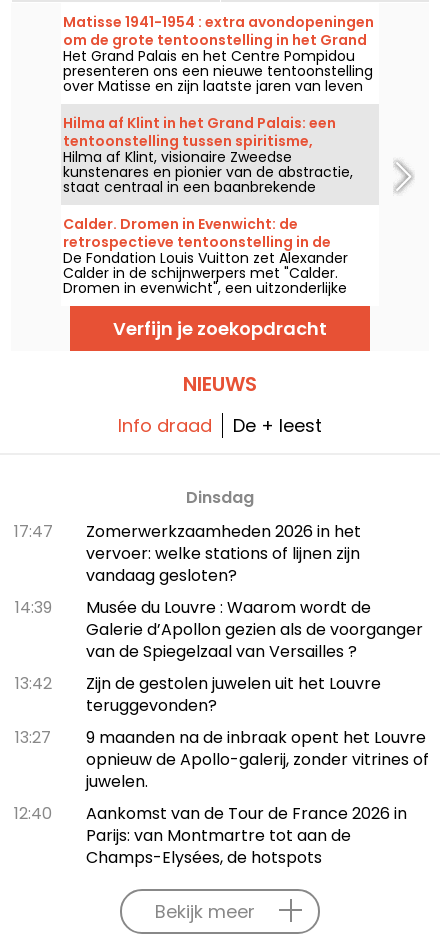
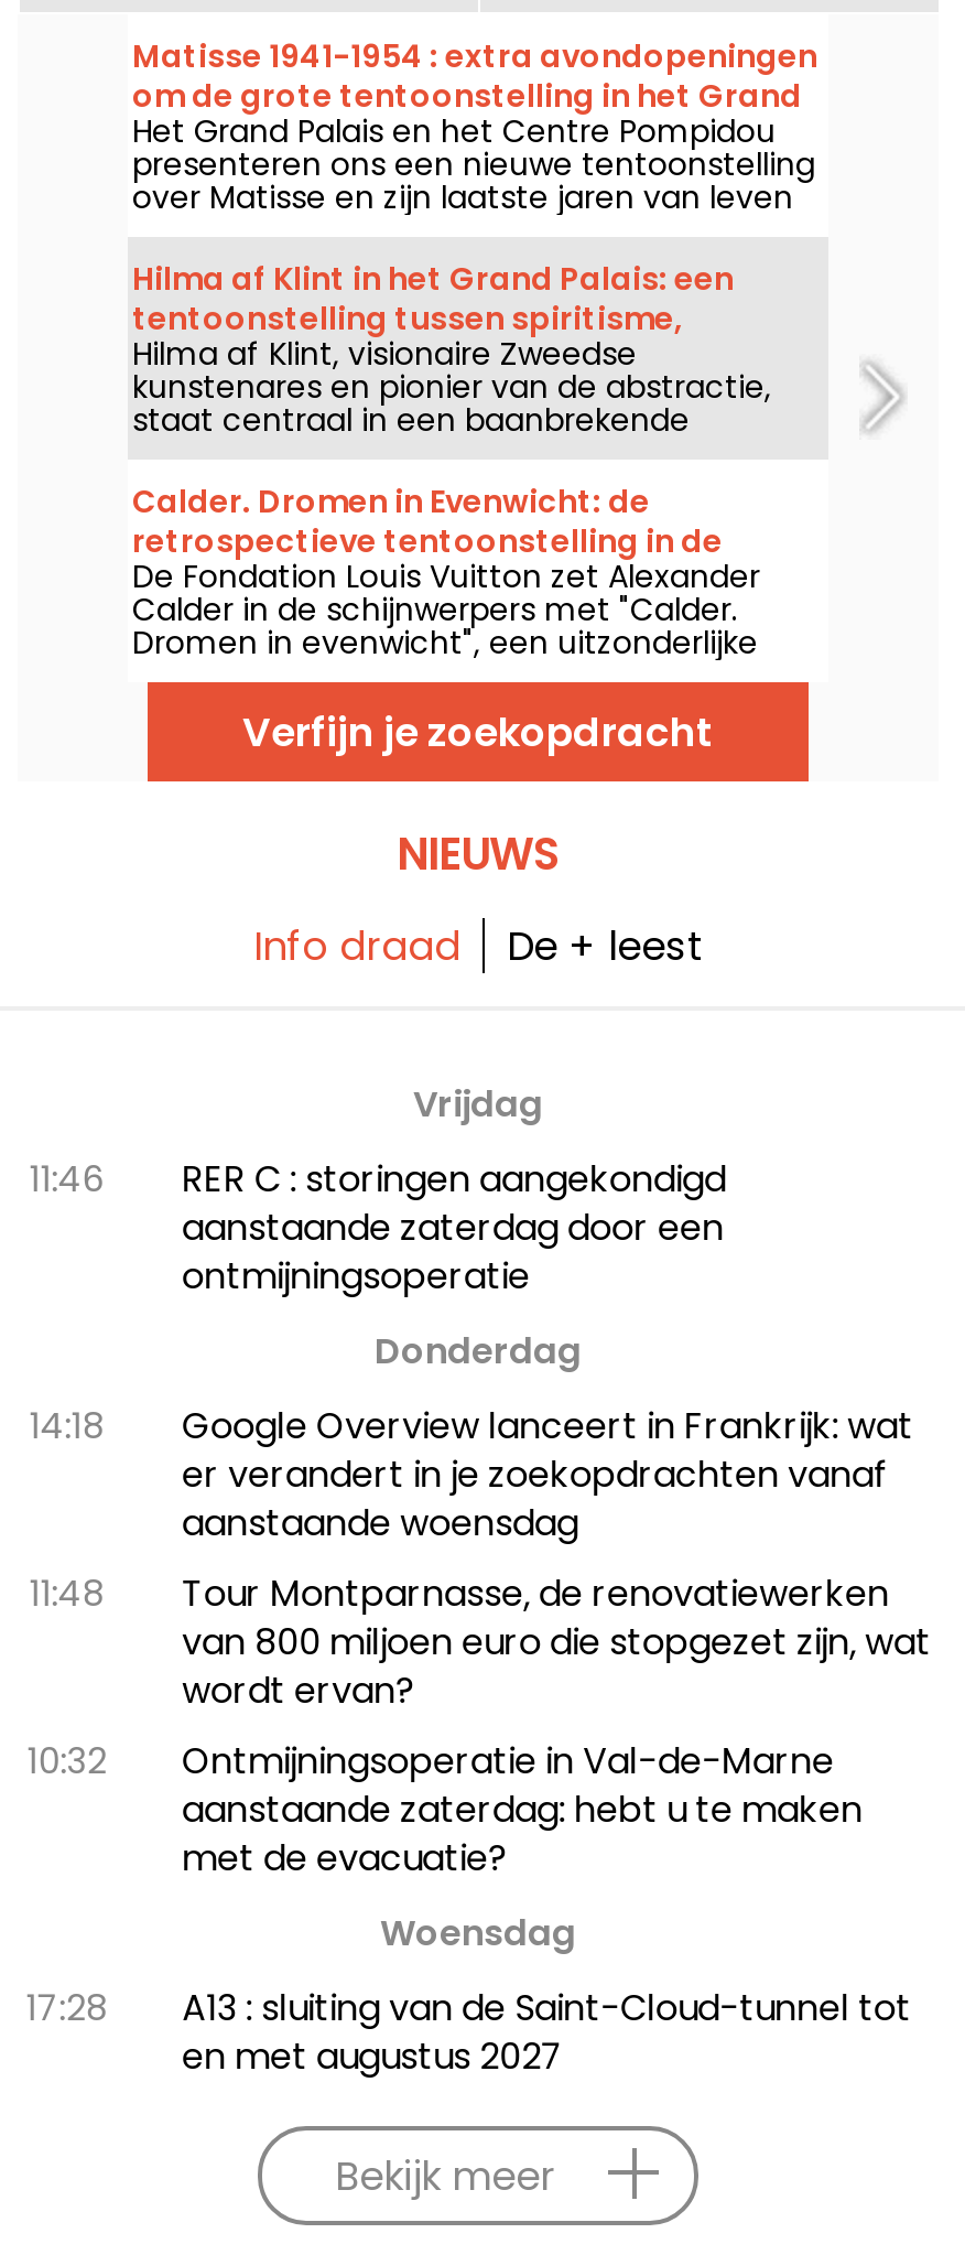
[14,485,429,868] Dinsdag | 17:47 | Zomerwerkzaamheden 2026 in het | vervoer: welke stations of lijnen zijn | vandaag gesloten? | 14:39 | Musée du Louvre : Waarom wordt de | Galerie d’Apollon gezien als de voorganger | van de Spiegelzaal van Versailles ? | 13:42 | Zijn de gestolen juwelen uit het Louvre | teruggevonden? | 13:27 | 9 maanden na de inbraak opent het Louvre | opnieuw de Apollo-galerij, zonder vitrines of | juwelen. | 12:40 | Aankomst van de Tour de France 2026 in | Parijs: van Montmartre tot aan de | Champs-Elysées, de hotspots -> [26,1078,931,2081] Vrijdag | 11:46 | RER C : storingen aangekondigd | aanstaande zaterdag door een | ontmijningsoperatie | Donderdag | 14:18 | Google Overview lanceert in Frankrijk: wat | er verandert in je zoekopdrachten vanaf | aanstaande woensdag | 11:48 | Tour Montparnasse, de renovatiewerken | van 800 miljoen euro die stopgezet zijn, wat | wordt ervan? | 10:32 | Ontmijningsoperatie in Val-de-Marne | aanstaande zaterdag: hebt u te maken | met de evacuatie? | Woensdag | 17:28 | A13 : sluiting van de Saint-Cloud-tunnel tot | en met augustus 2027

